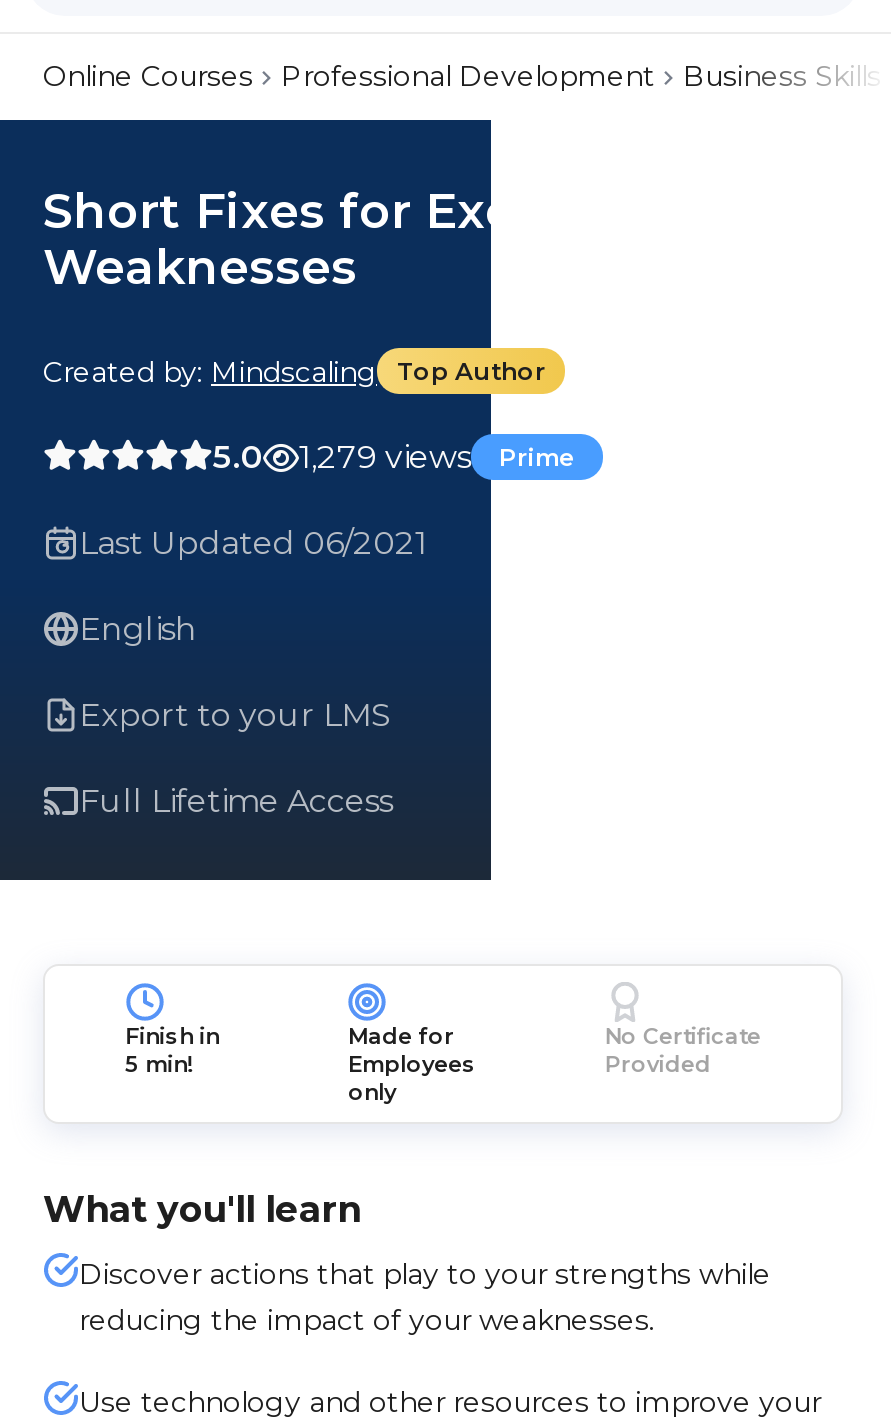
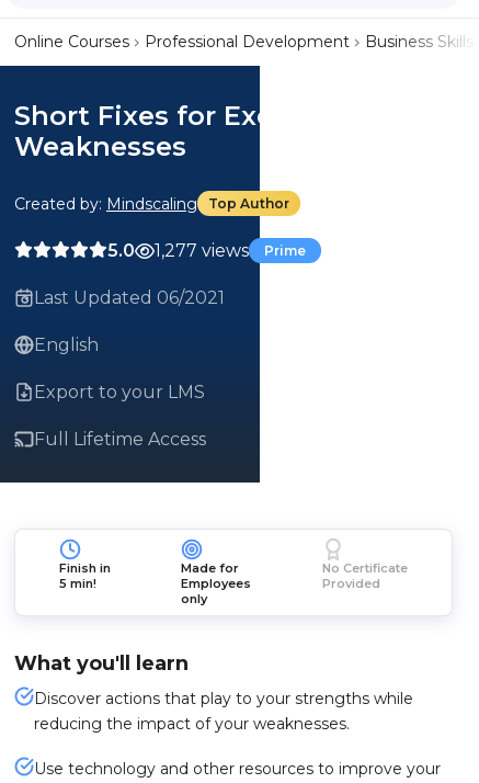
[213,438,575,476] 5.0 1,279 views Prime -> [107,240,306,261] 5.0 1,277 views Prime

